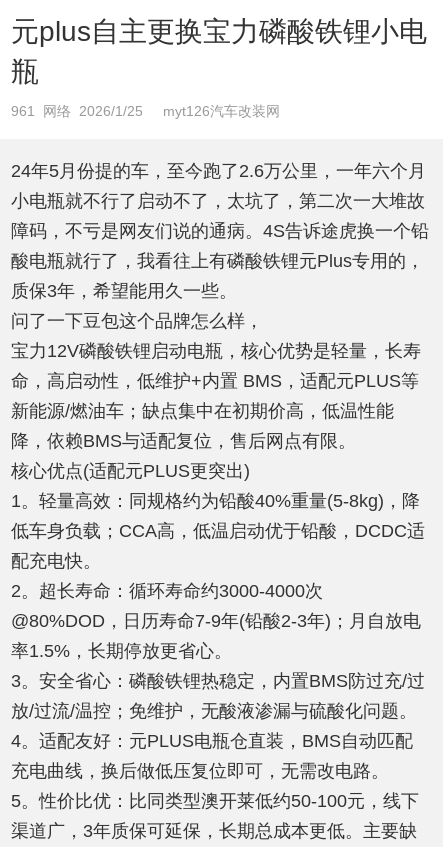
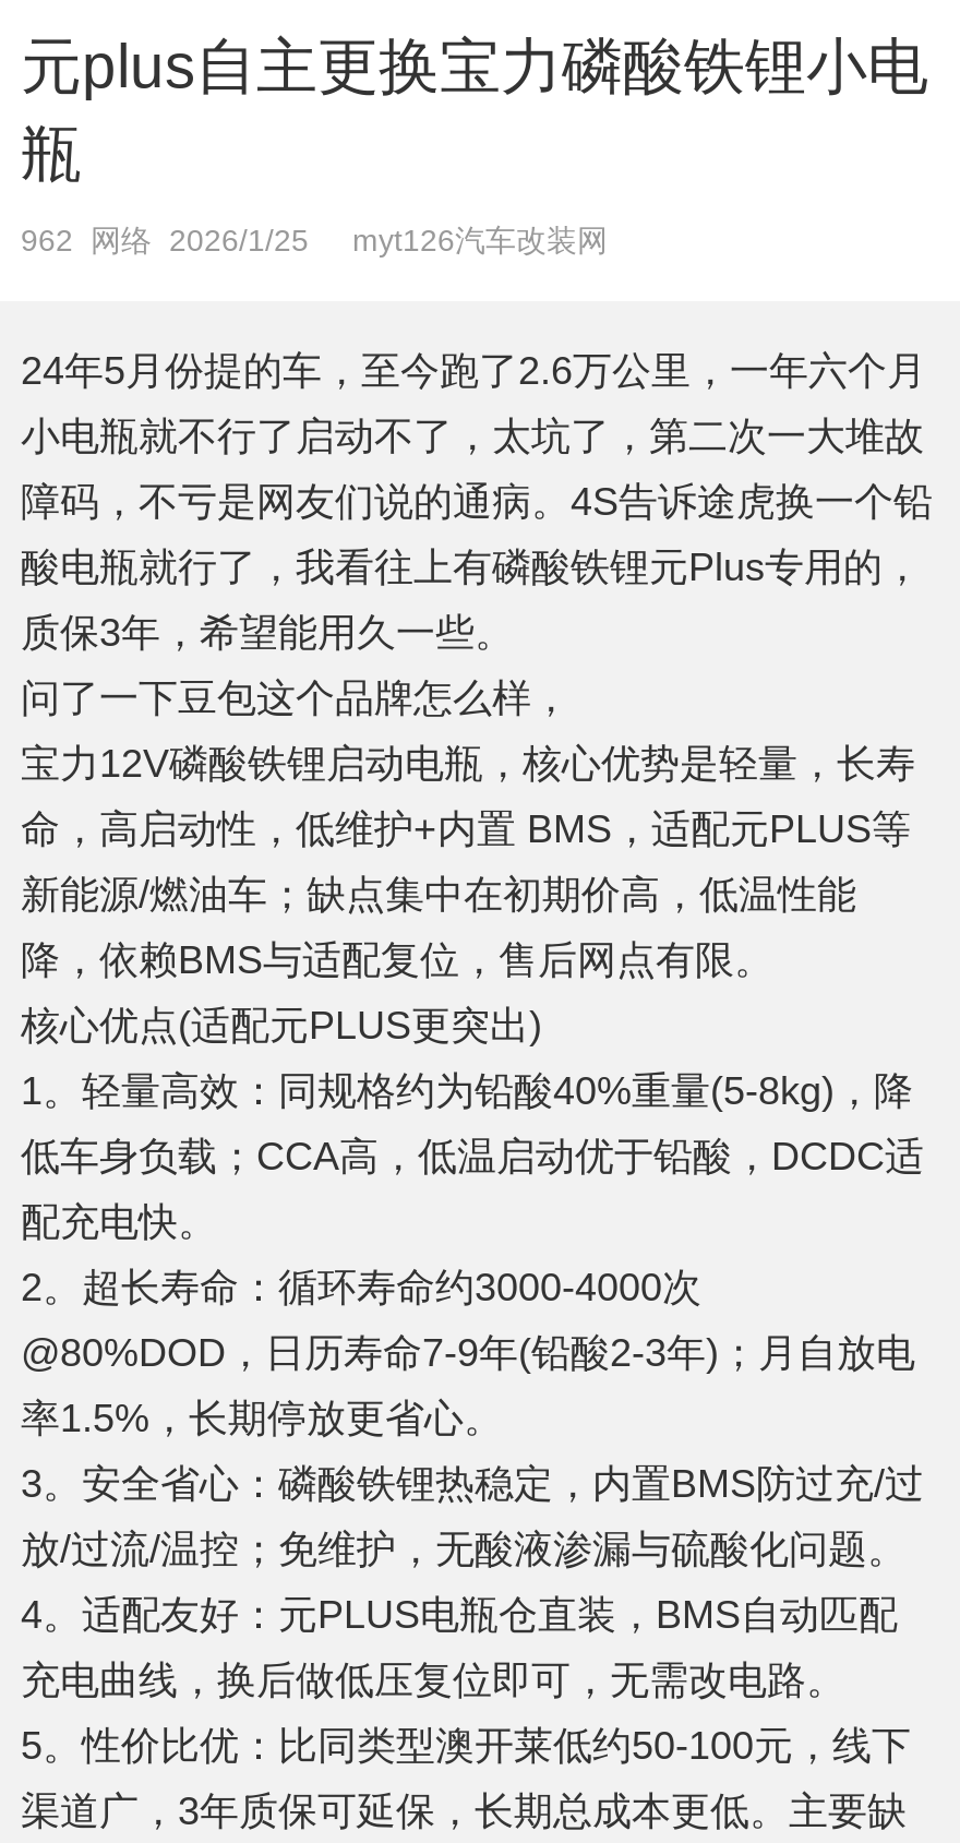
[11,103,280,119] 961网络 2026/1/25 myt126汽车改装网 -> [21,223,608,258] 962网络 2026/1/25 myt126汽车改装网

